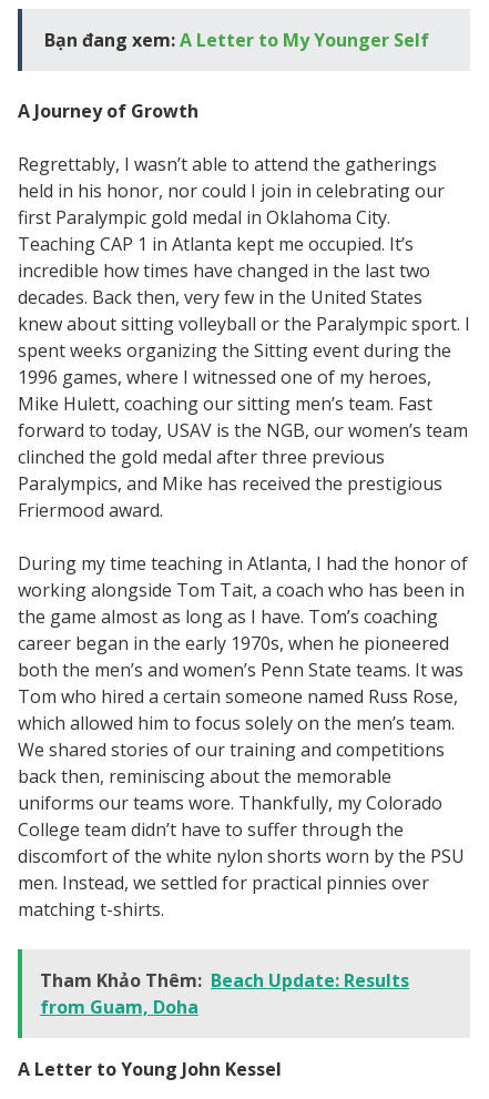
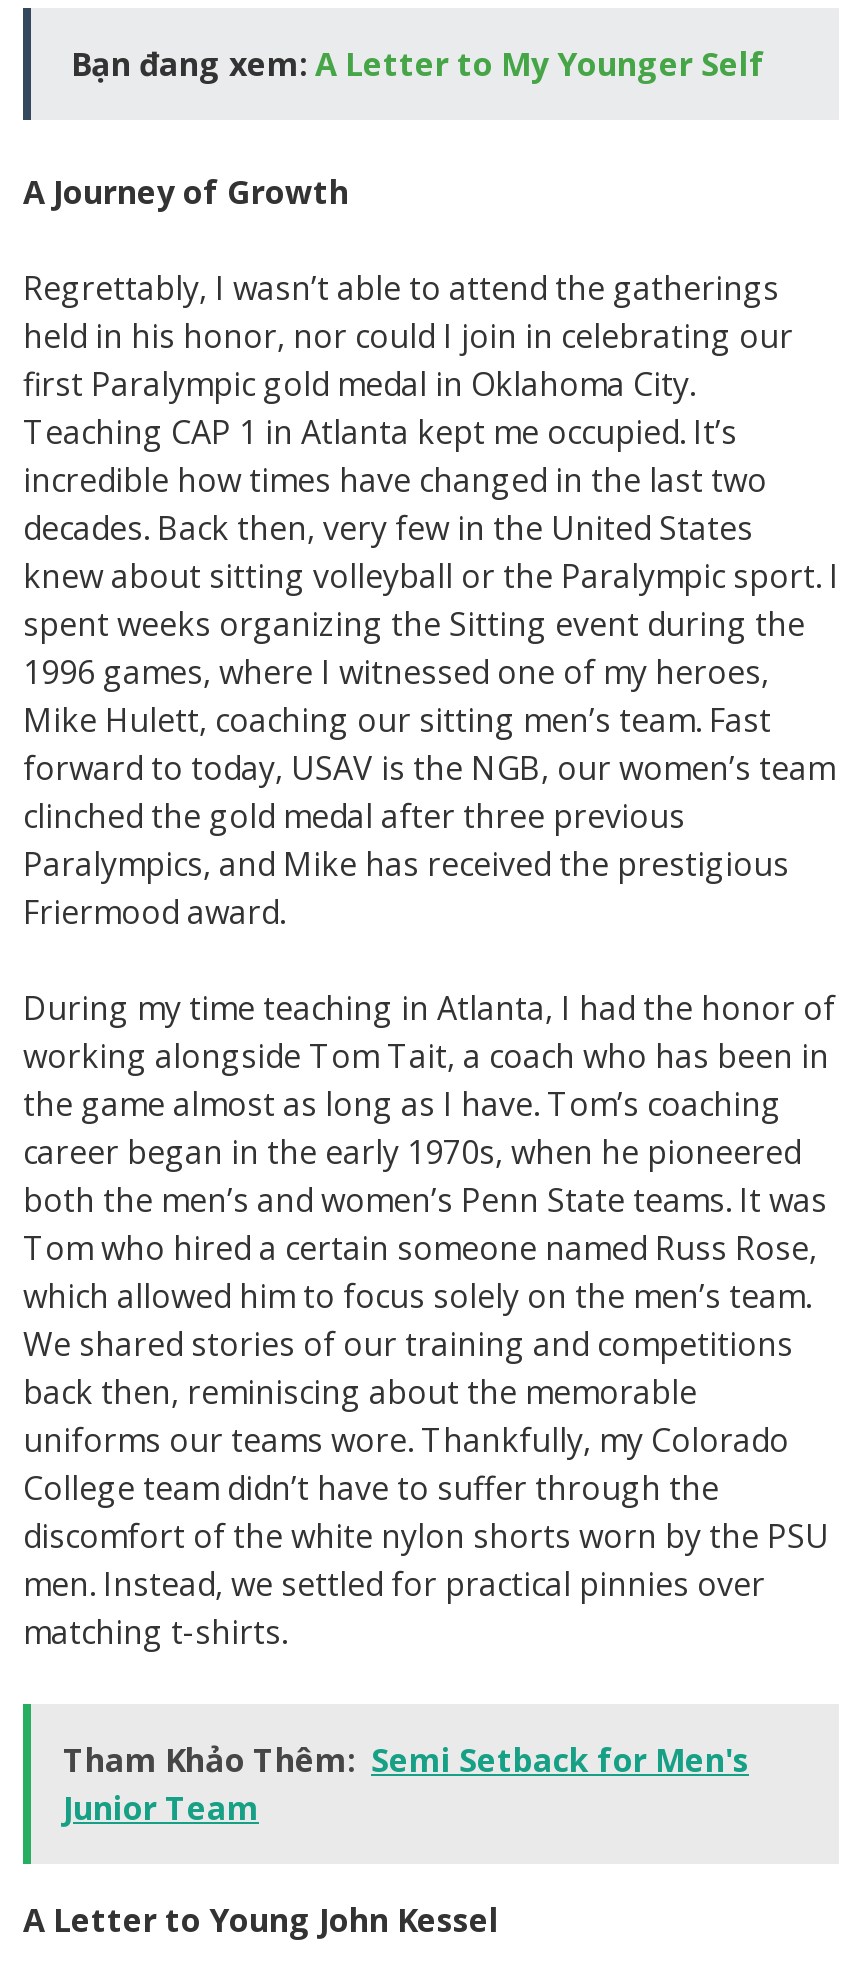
[40,968,409,1019] Tham Khảo Thêm: Beach Update: Results | from Guam, Doha -> [63,1738,749,1830] Tham Khảo Thêm: Semi Setback for Men's | Junior Team

